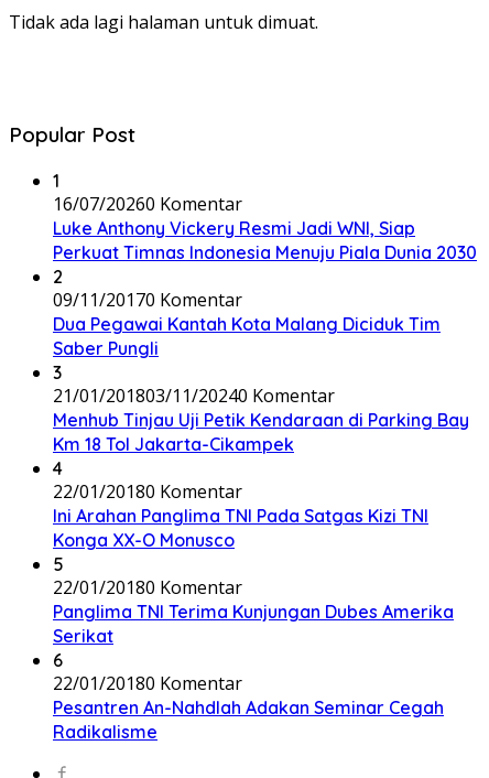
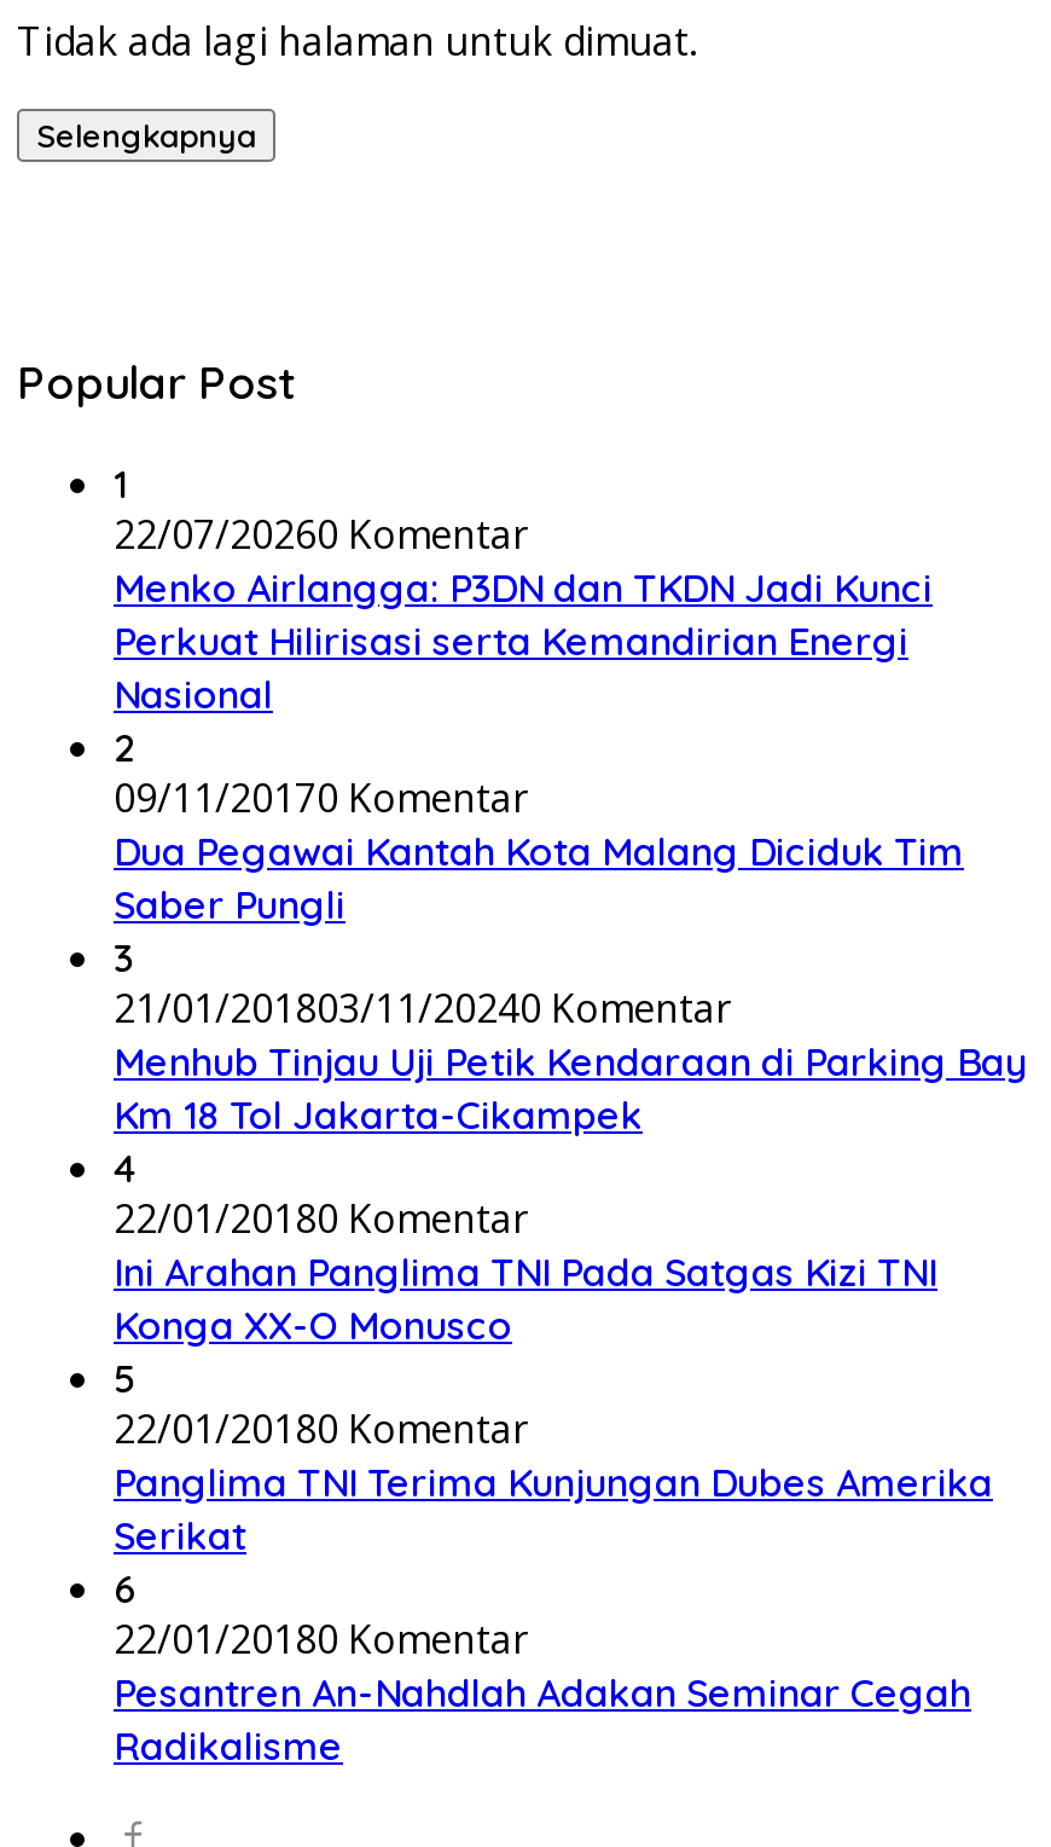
none -> [36,117,256,155] Selengkapnya
[53,192,477,263] 16/07/20260 Komentar | Luke Anthony Vickery Resmi Jadi WNI, Siap | Perkuat Timnas Indonesia Menuju Piala Dunia 2030 -> [114,507,933,718] 22/07/20260 Komentar | Menko Airlangga: P3DN dan TKDN Jadi Kunci | Perkuat Hilirisasi serta Kemandirian Energi | Nasional

